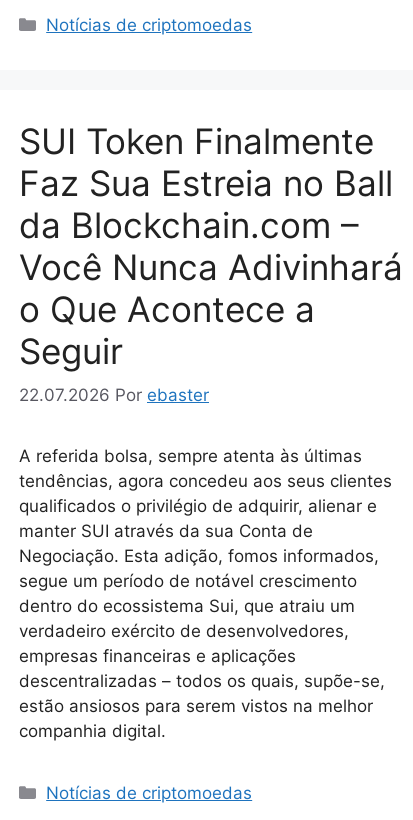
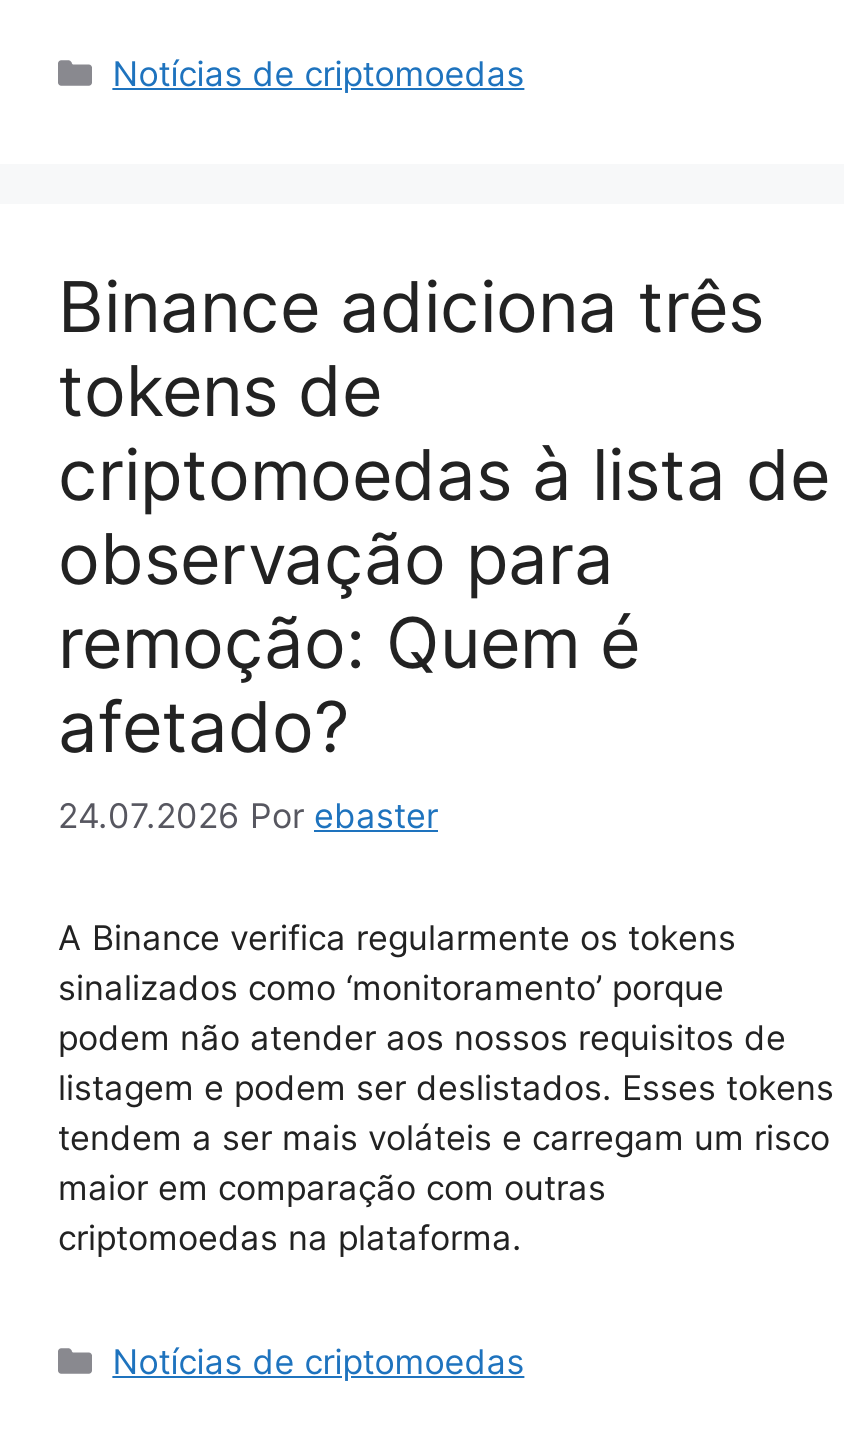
[19,120,403,405] SUI Token Finalmente | Faz Sua Estreia no Ball | da Blockchain.com – | Você Nunca Adivinhará | o Que Acontece a | Seguir | 22.07.2026 Por ebaster -> [58,264,830,835] Binance adiciona três | tokens de | criptomoedas à lista de | observação para | remoção: Quem é | afetado? | 24.07.2026 Por ebaster
[19,446,392,741] A referida bolsa, sempre atenta às últimas | tendências, agora concedeu aos seus clientes | qualificados o privilégio de adquirir, alienar e | manter SUI através da sua Conta de | Negociação. Esta adição, fomos informados, | segue um período de notável crescimento | dentro do ecossistema Sui, que atraiu um | verdadeiro exército de desenvolvedores, | empresas financeiras e aplicações | descentralizadas – todos os quais, supõe-se, | estão ansiosos para serem vistos na melhor | companhia digital. -> [58,917,834,1257] A Binance verifica regularmente os tokens | sinalizados como ‘monitoramento’ porque | podem não atender aos nossos requisitos de | listagem e podem ser deslistados. Esses tokens | tendem a ser mais voláteis e carregam um risco | maior em comparação com outras | criptomoedas na plataforma.

